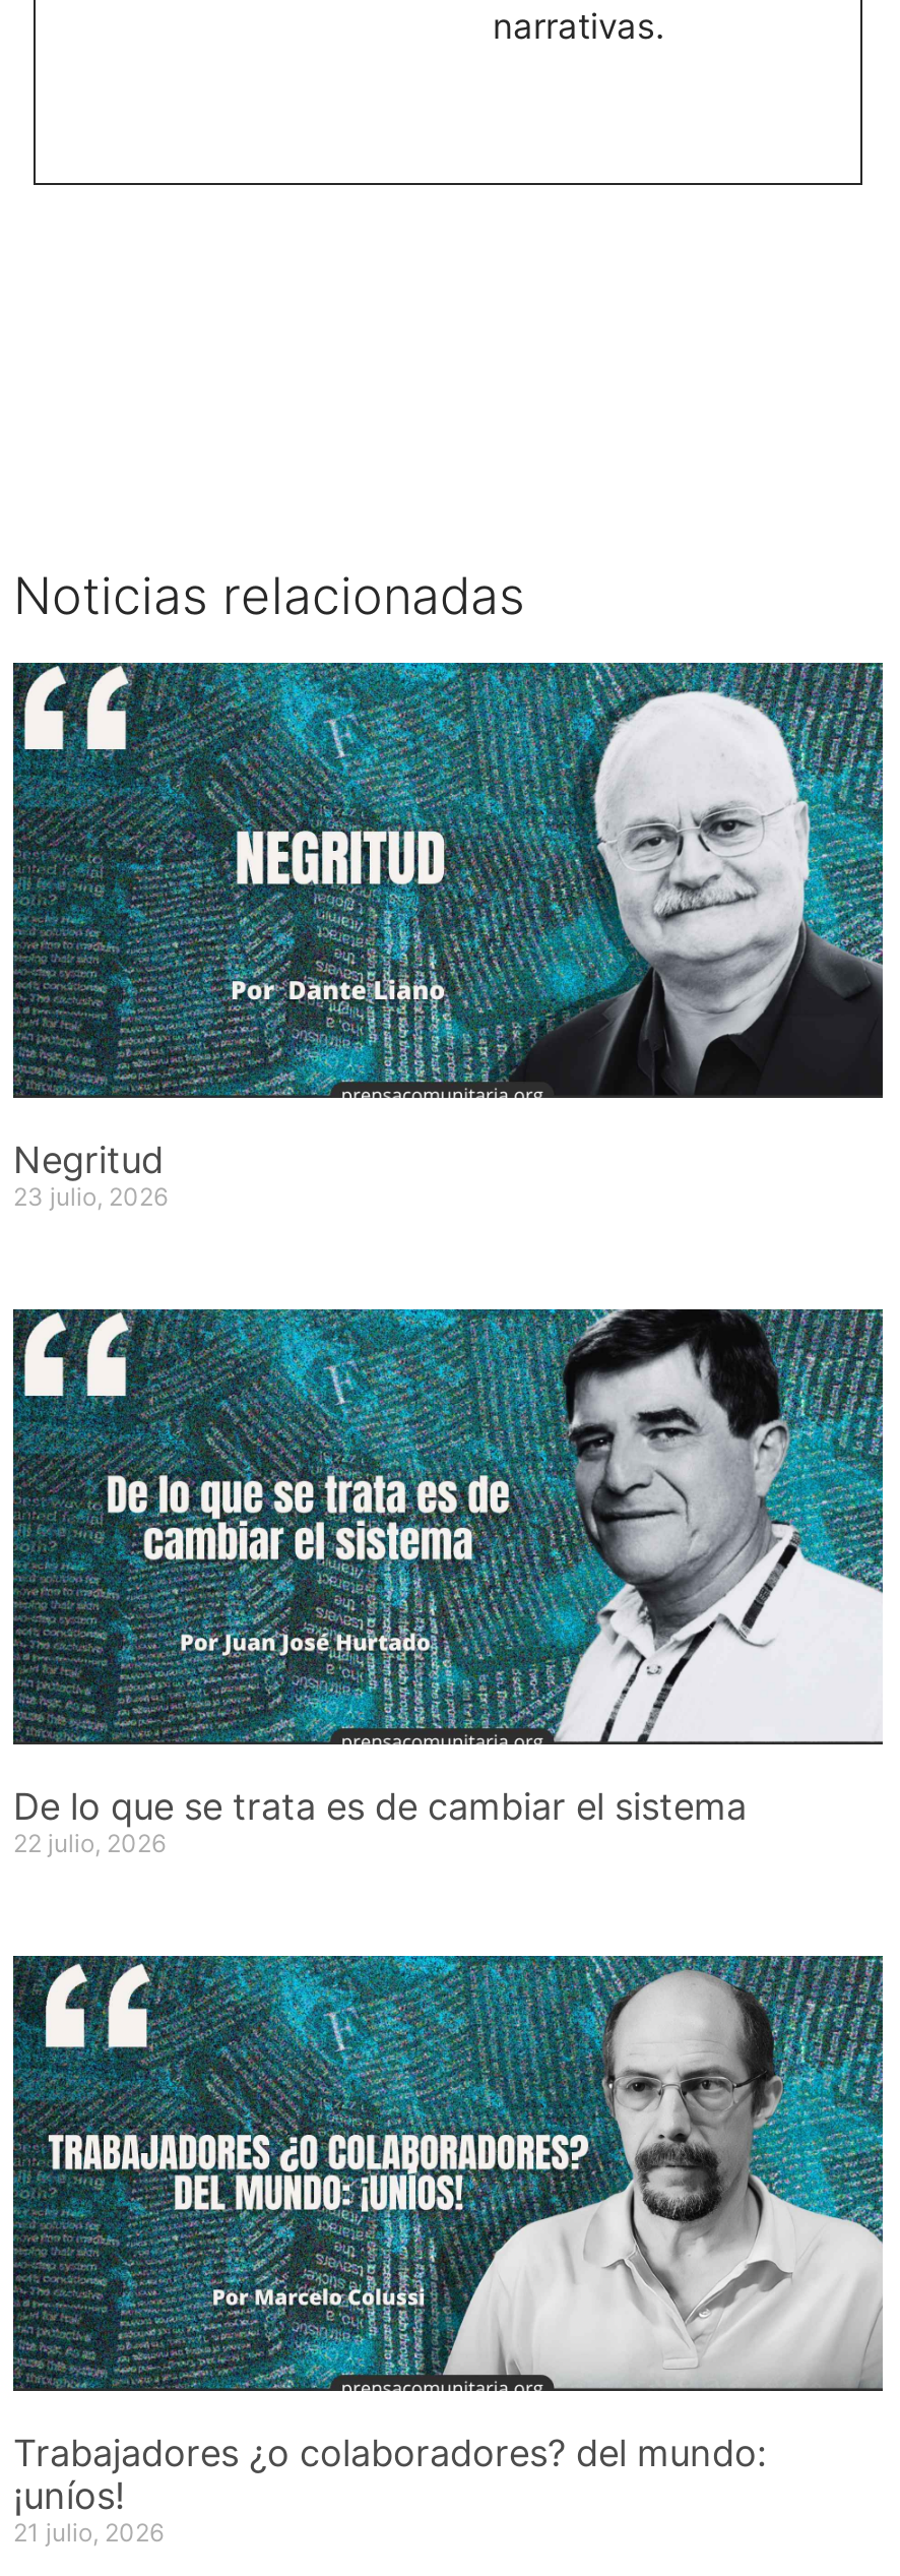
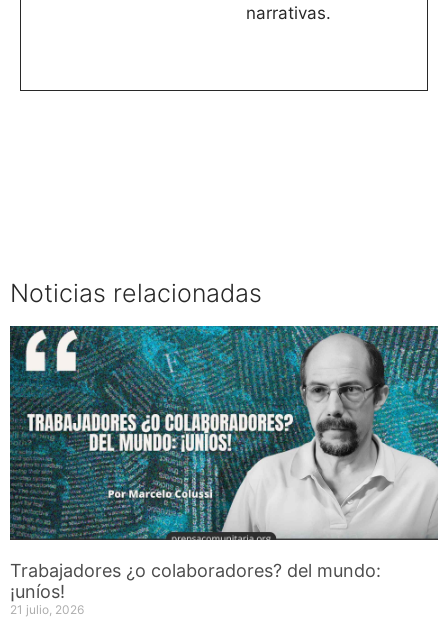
[13,667,885,1211] [image] | Negritud | 23 julio, 2026 -> none
[11,1307,885,1857] [image] | De lo que se trata es de cambiar el sistema | 22 julio, 2026 -> none

